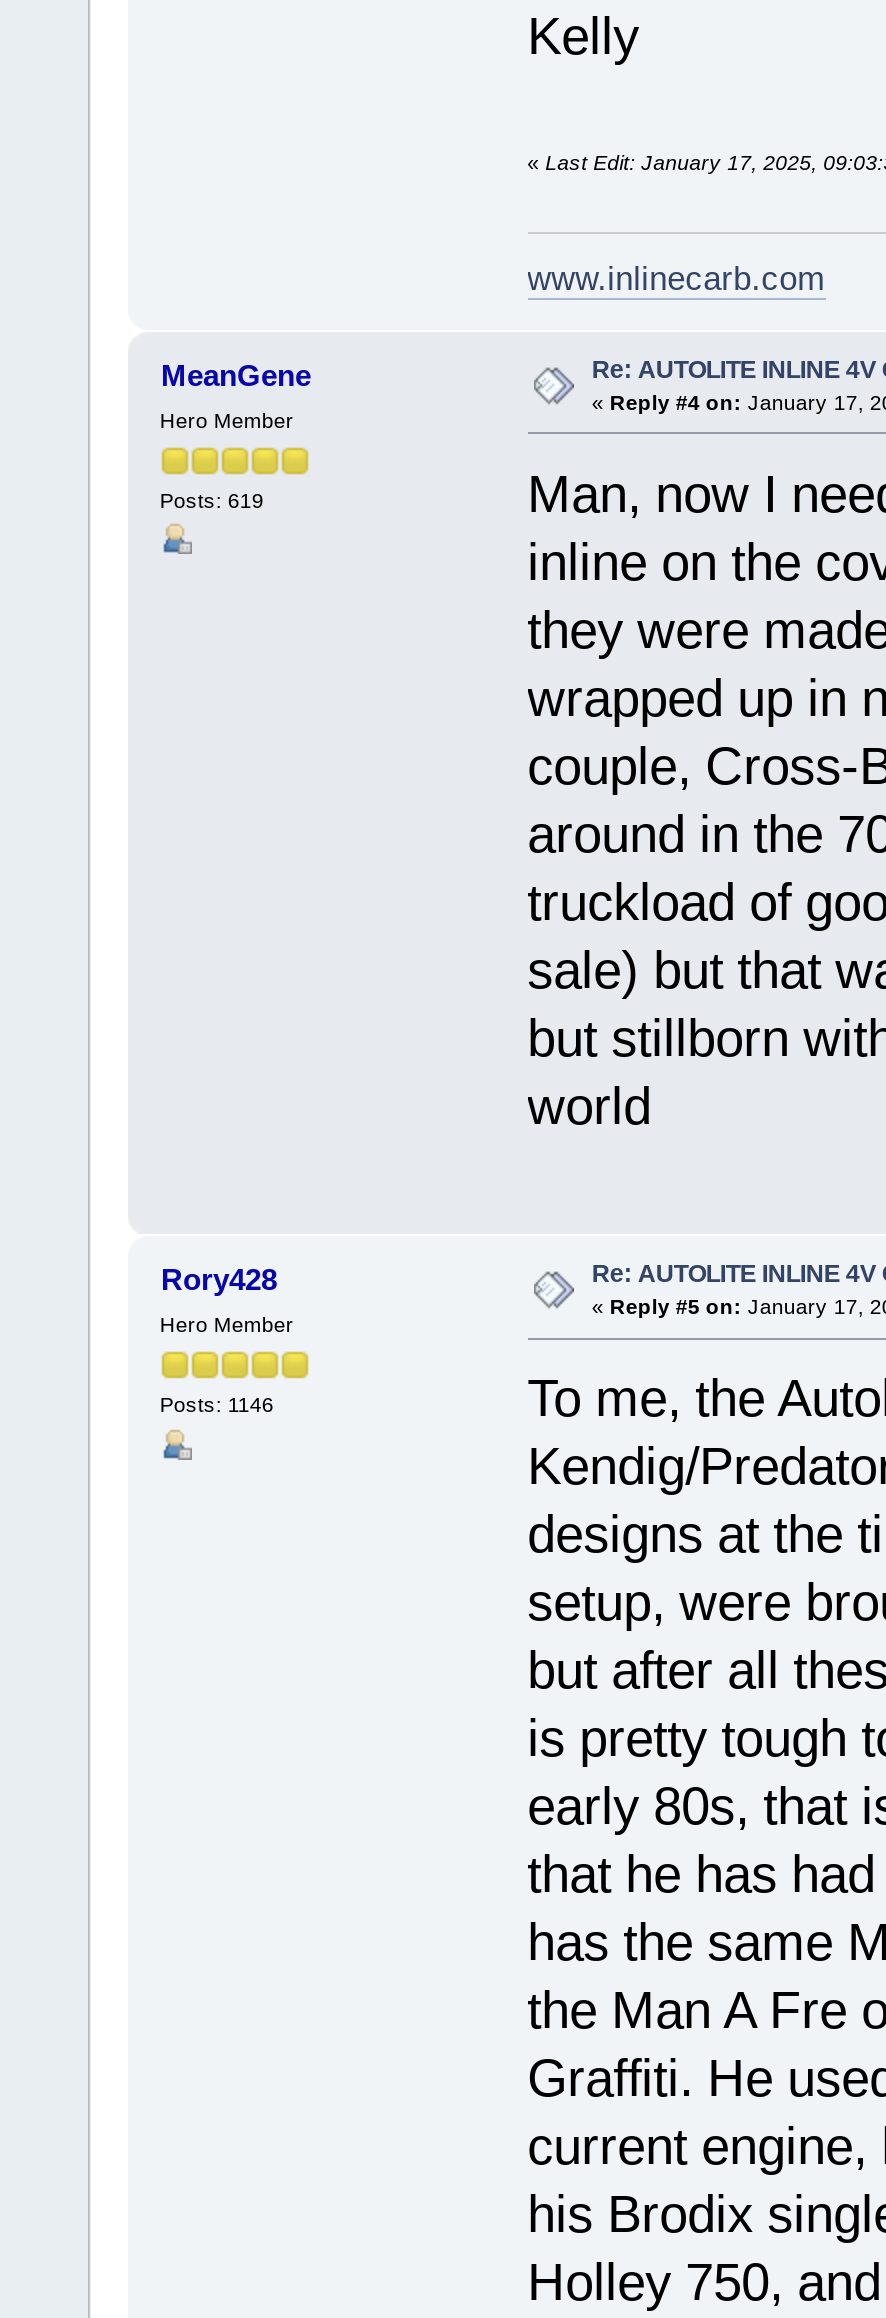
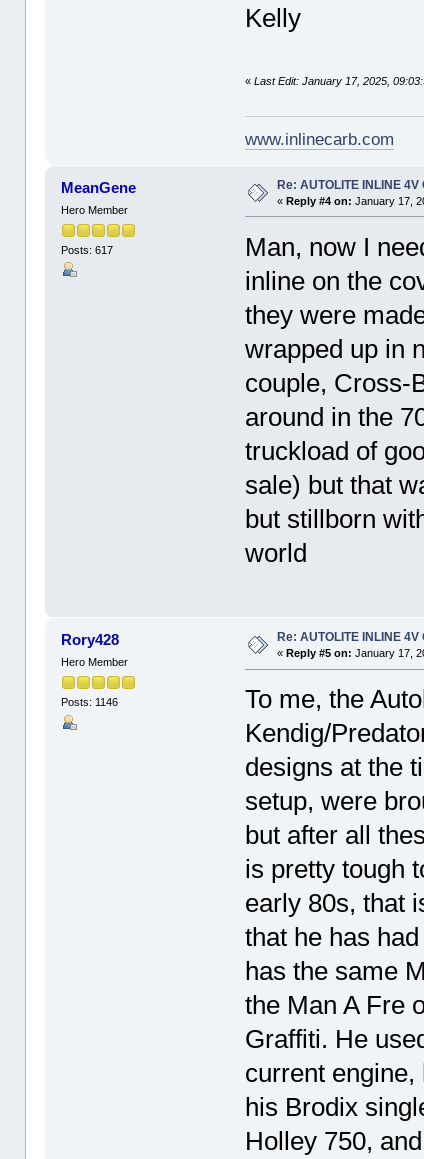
[160,488,264,512] Posts: 619 -> [61,244,113,256] Posts: 617

